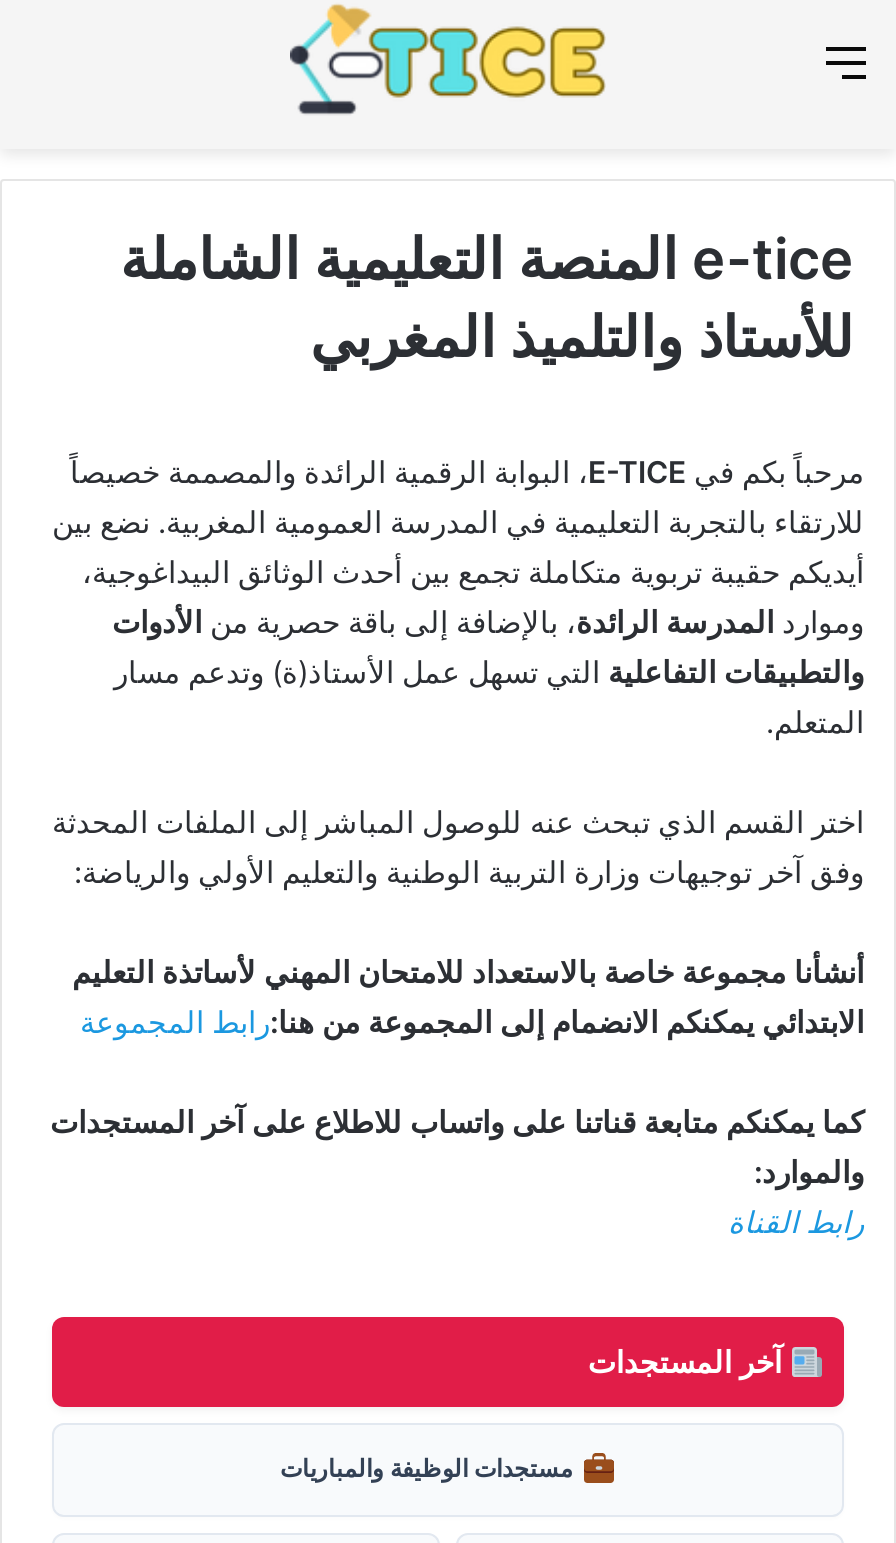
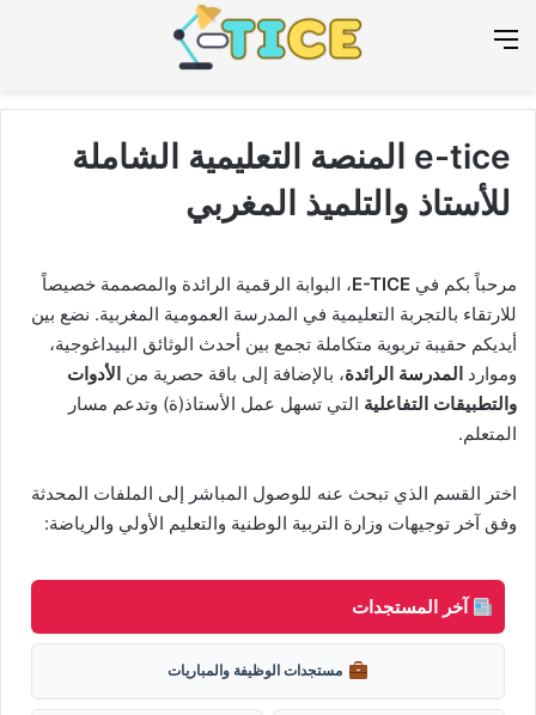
[50,953,864,1241] أنشأنا مجموعة خاصة بالاستعداد للامتحان المهني لأساتذة التعليم | الابتدائي يمكنكم الانضمام إلى المجموعة من هنا: رابط المجموعة | كما يمكنكم متابعة قناتنا على واتساب للاطلاع على آخر المستجدات | والموارد: | رابط القناة -> none

